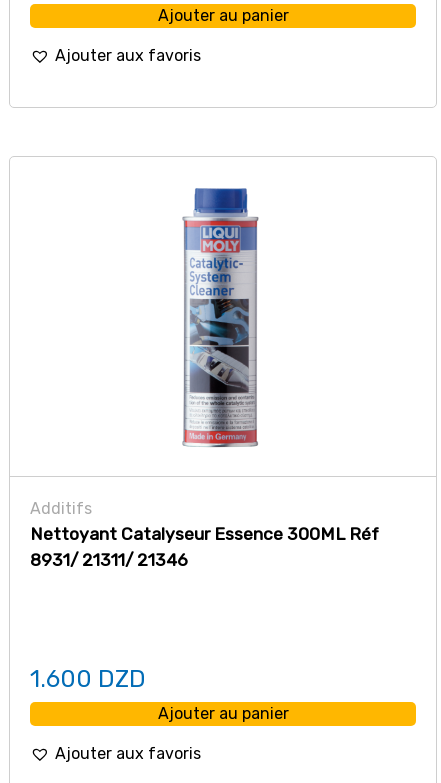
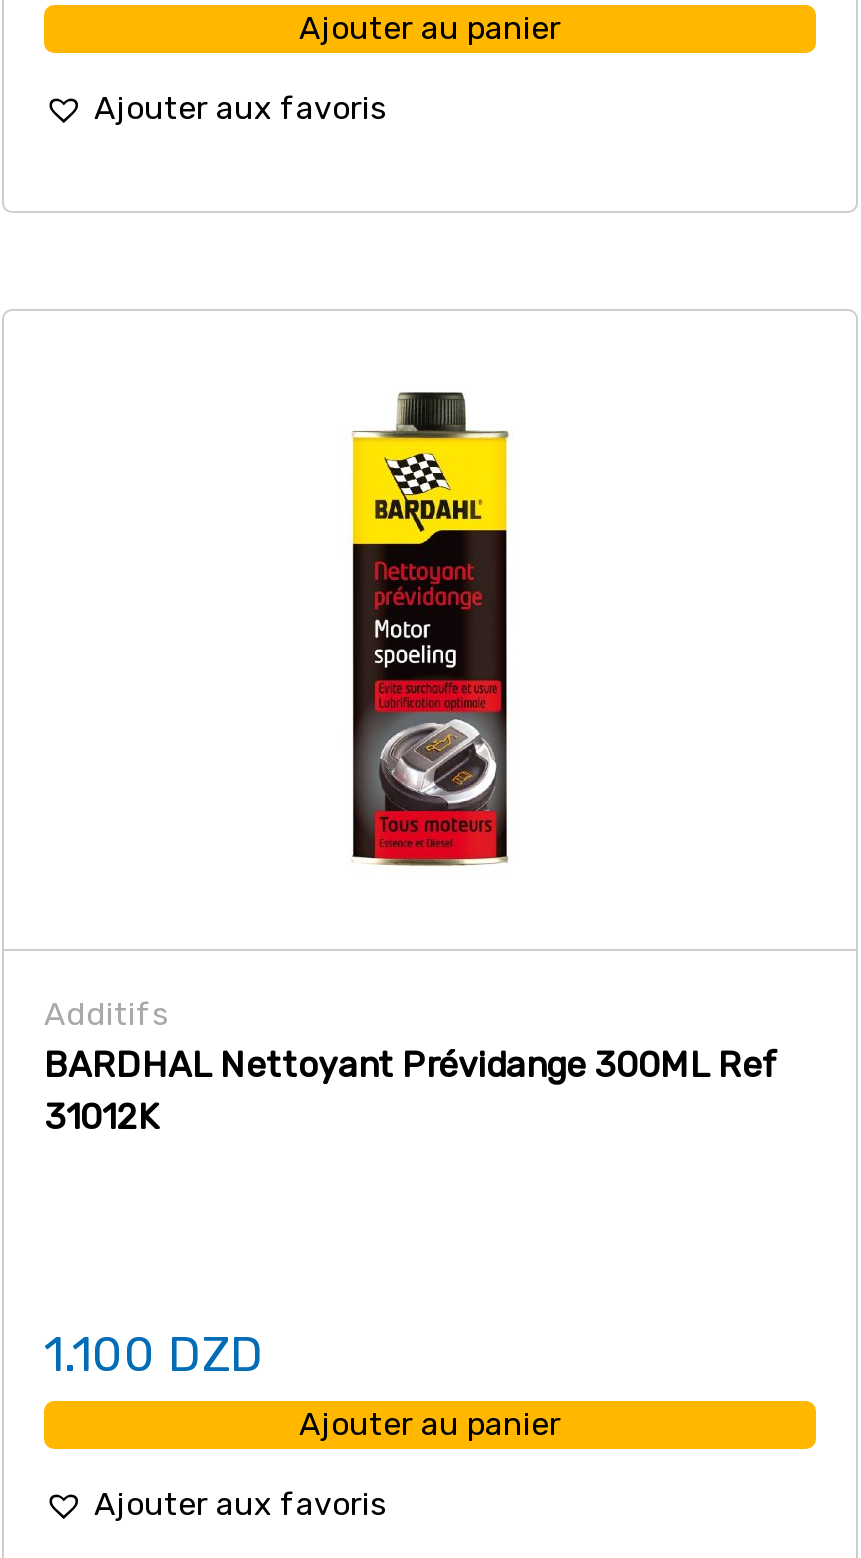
[182,187,262,448] [image] -> [350,373,510,891] [image]
[30,524,379,570] Nettoyant Catalyseur Essence 300ML Réf | 8931/ 21311/ 21346 -> [44,1045,778,1137] BARDHAL Nettoyant Prévidange 300ML Ref | 31012K
[30,665,146,693] 1.600 DZD -> [44,1327,264,1383] 1.100 DZD

